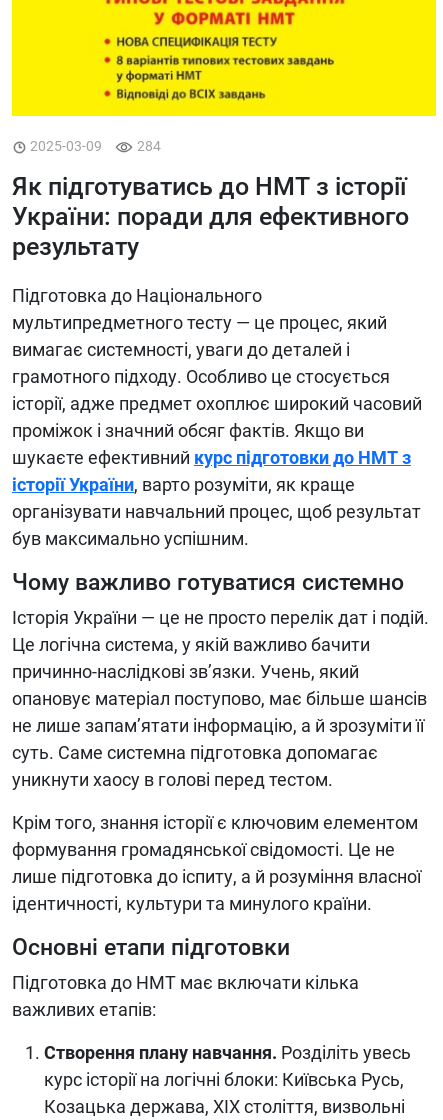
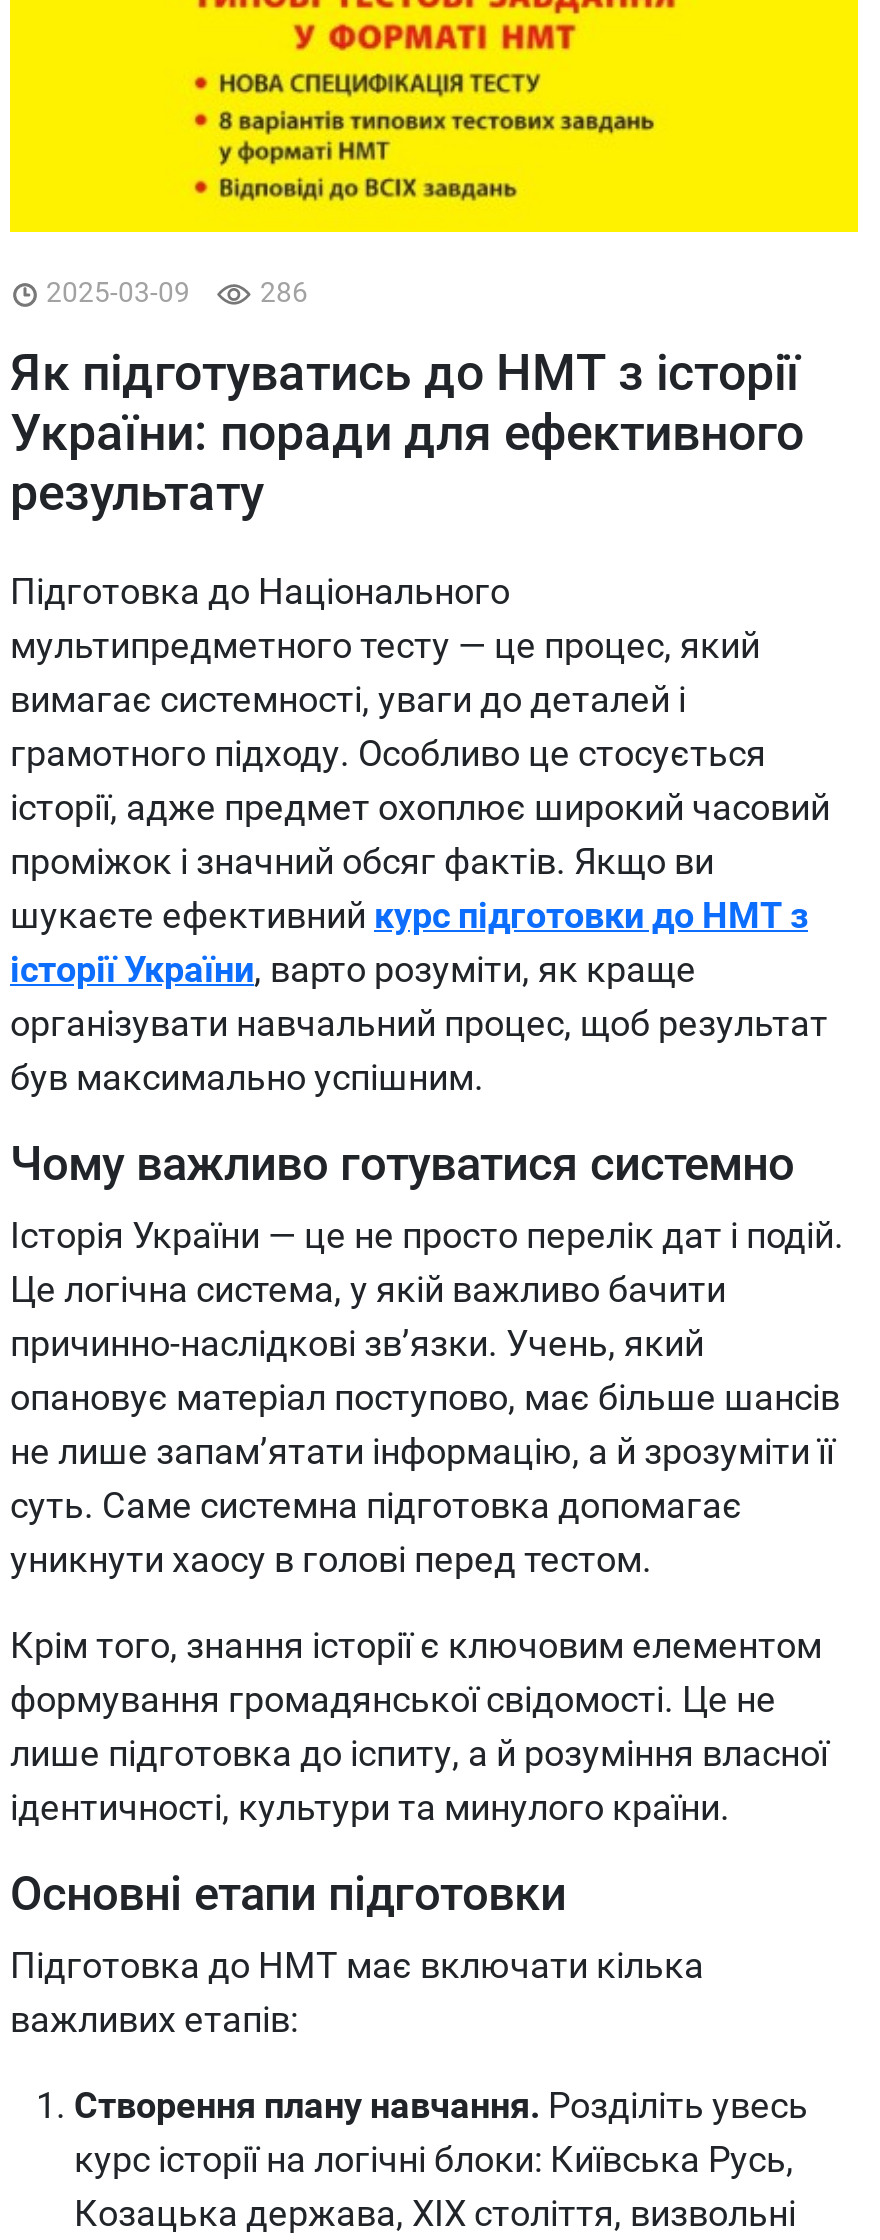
[27,138,161,154] 2025-03-09 284 -> [40,275,308,307] 2025-03-09 286

